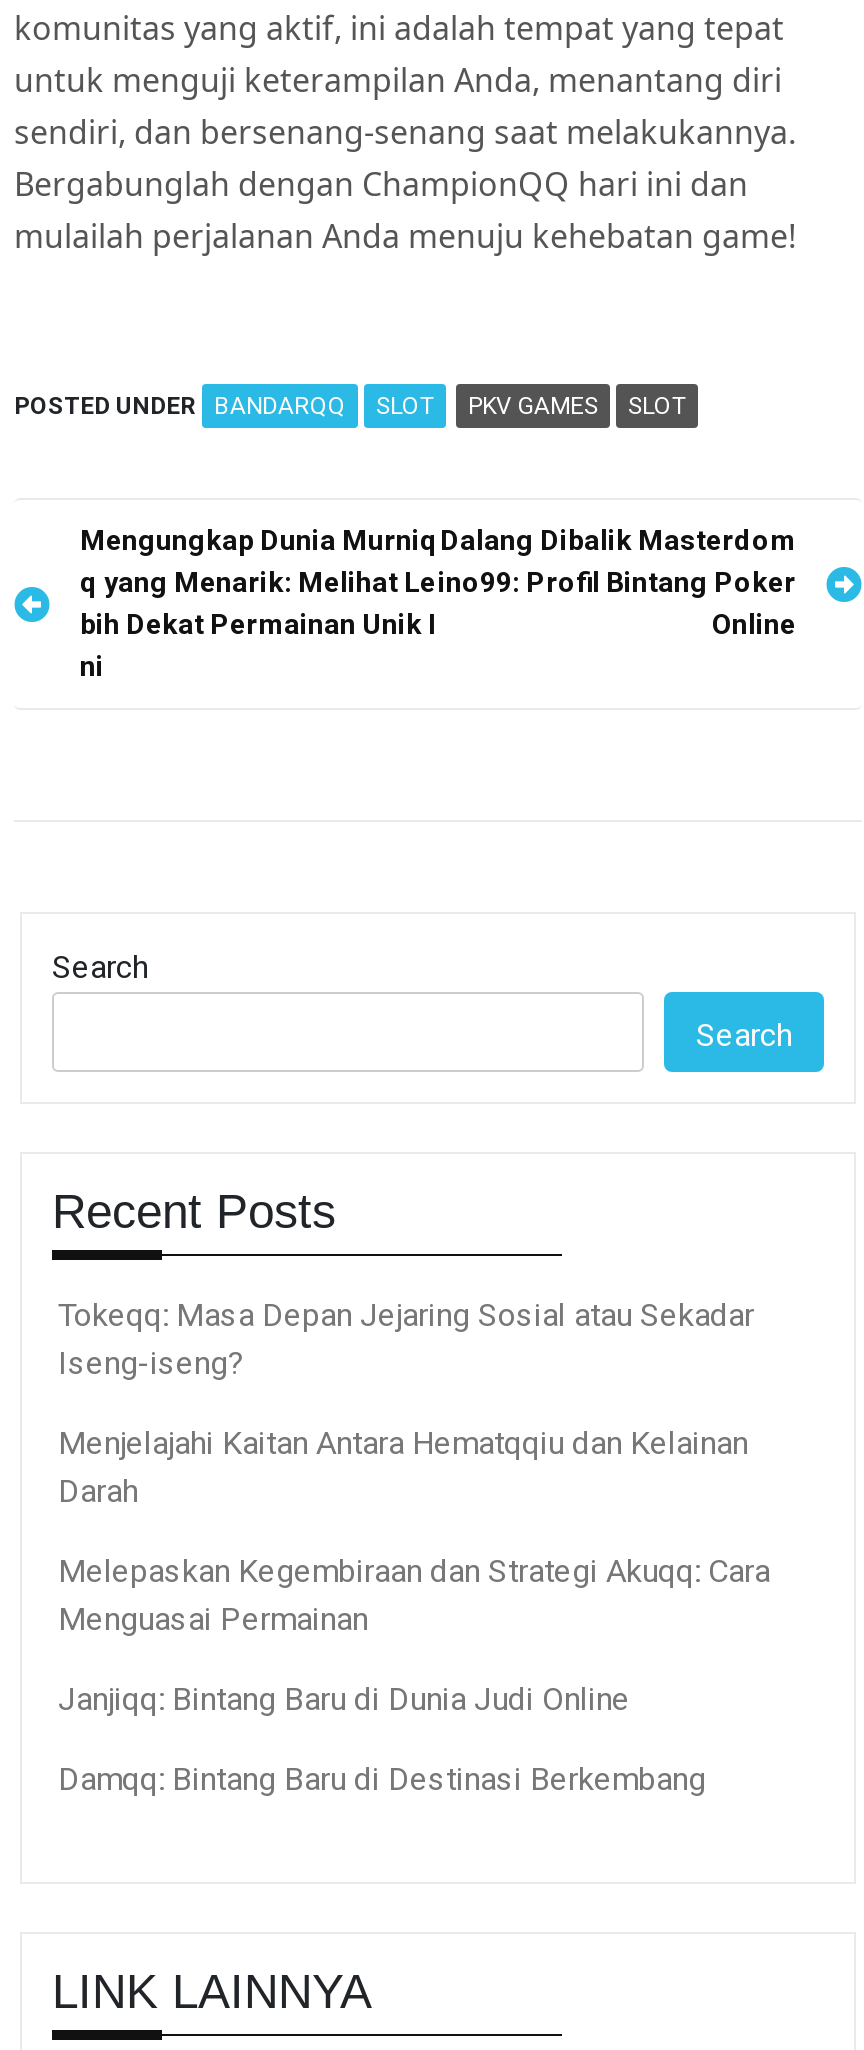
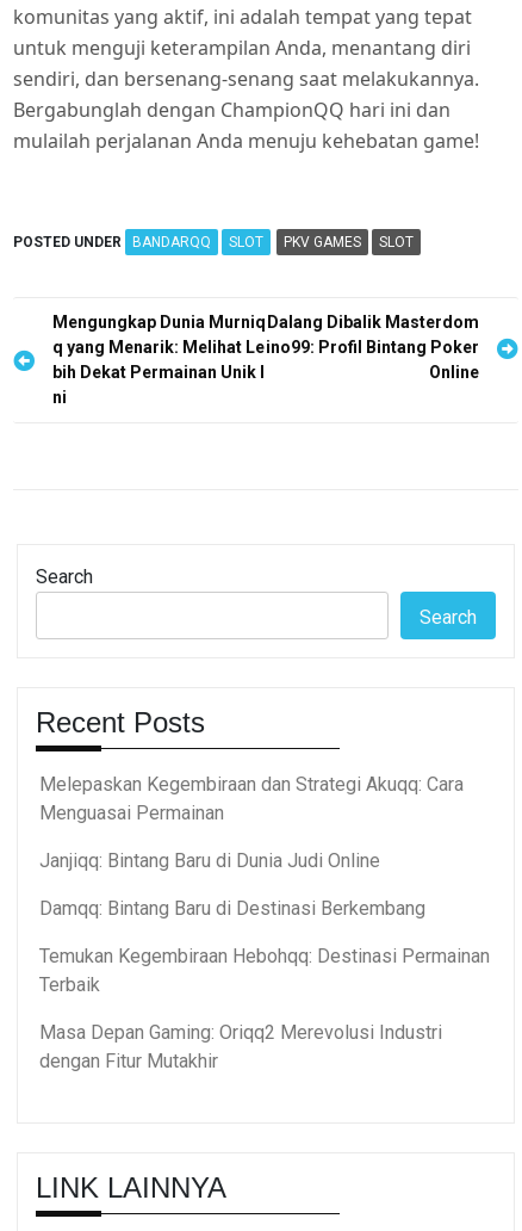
[58,1296,754,1510] Tokeqq: Masa Depan Jejaring Sosial atau Sekadar | Iseng-iseng? | Menjelajahi Kaitan Antara Hematqqiu dan Kelainan | Darah -> none
moved [58,1552,770,1798] -> [39,773,464,920]: Melepaskan Kegembiraan dan Strategi Akuqq: Cara | Menguasai Permainan | Janjiqq: Bintang Baru di Dunia Judi Online | Damqq: Bintang Baru di Destinasi Berkembang
none -> [39,945,490,1072] Temukan Kegembiraan Hebohqq: Destinasi Permainan | Terbaik | Masa Depan Gaming: Oriqq2 Merevolusi Industri | dengan Fitur Mutakhir

